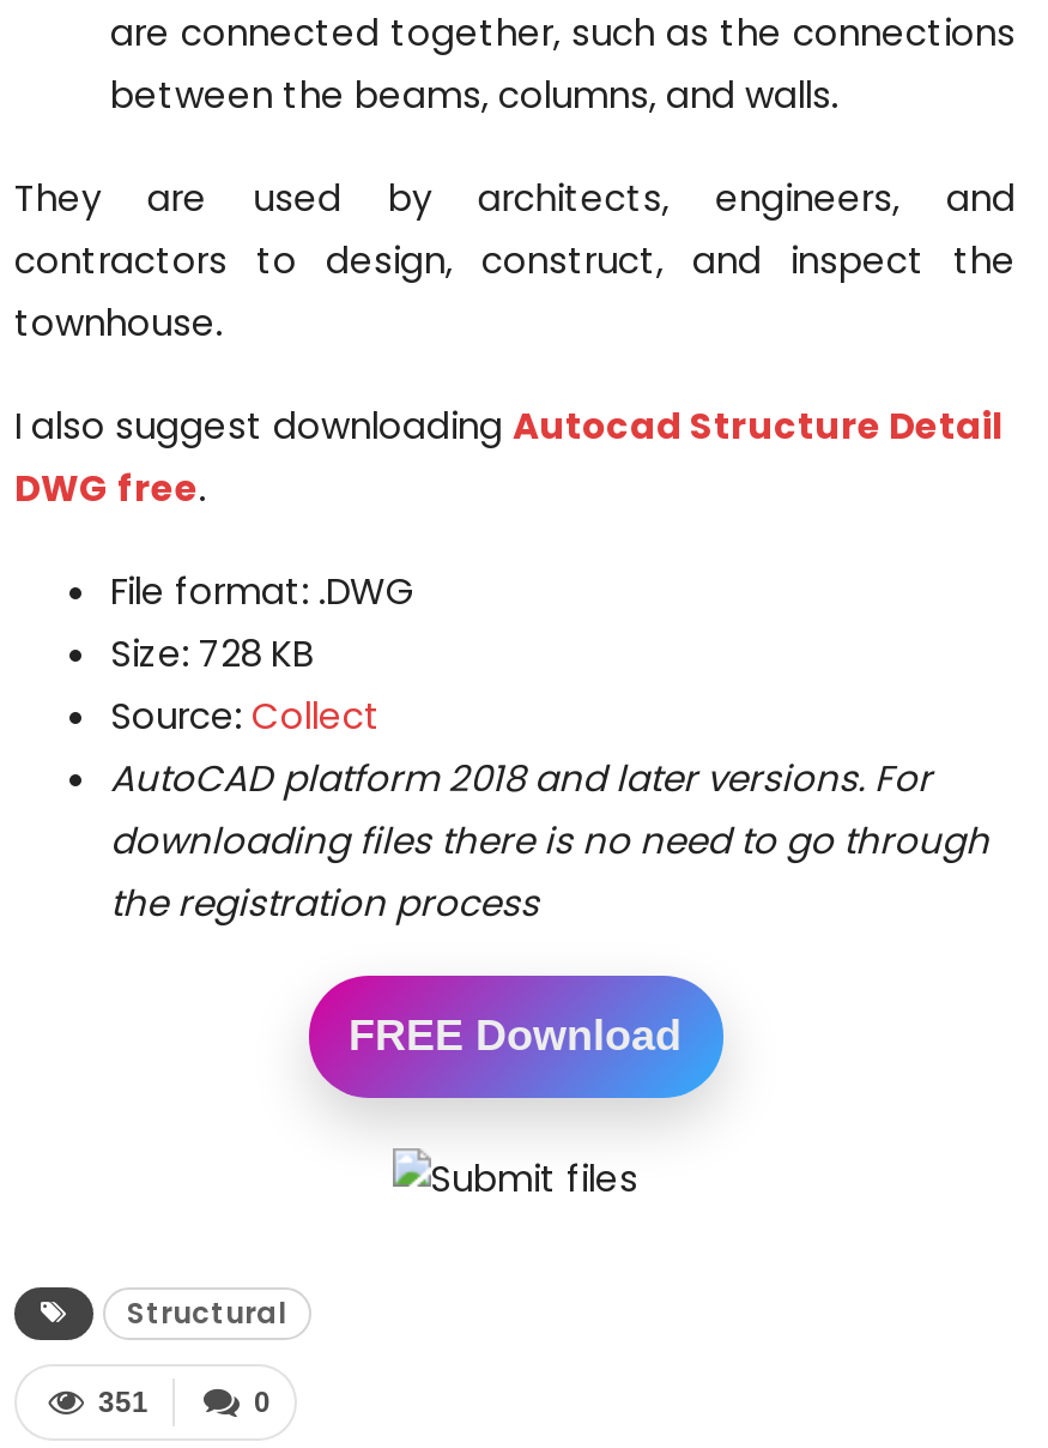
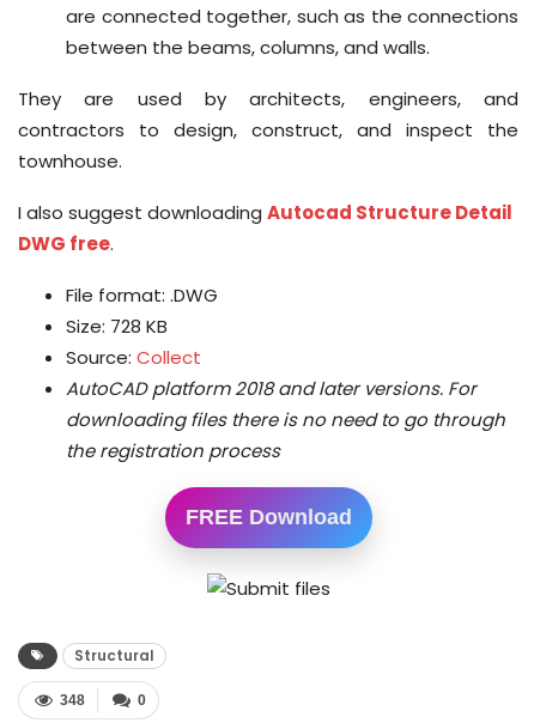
[98,1386,149,1419] 351 -> [60,692,85,709] 348

